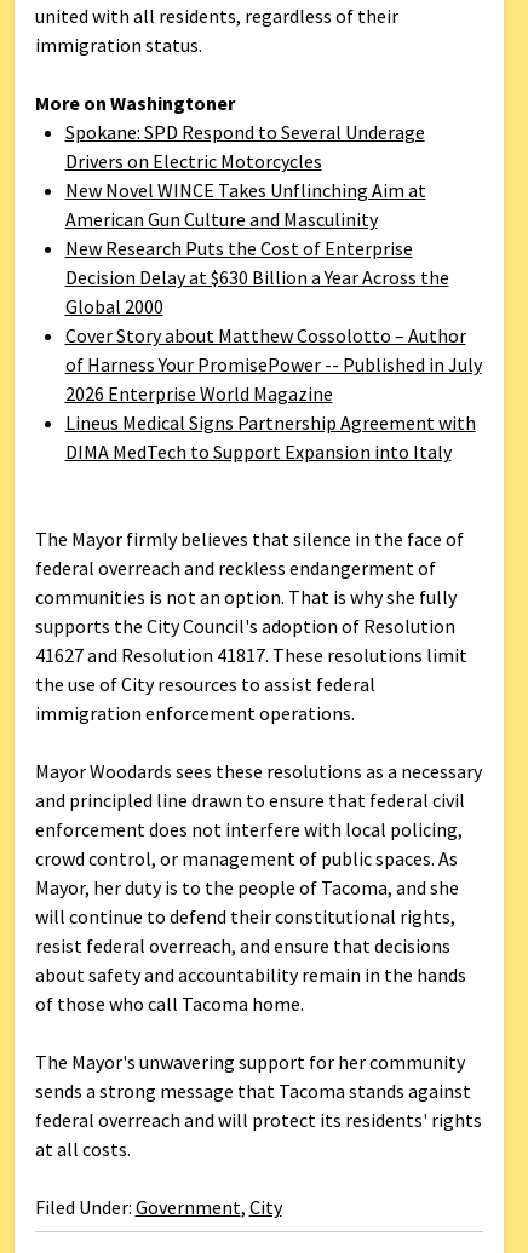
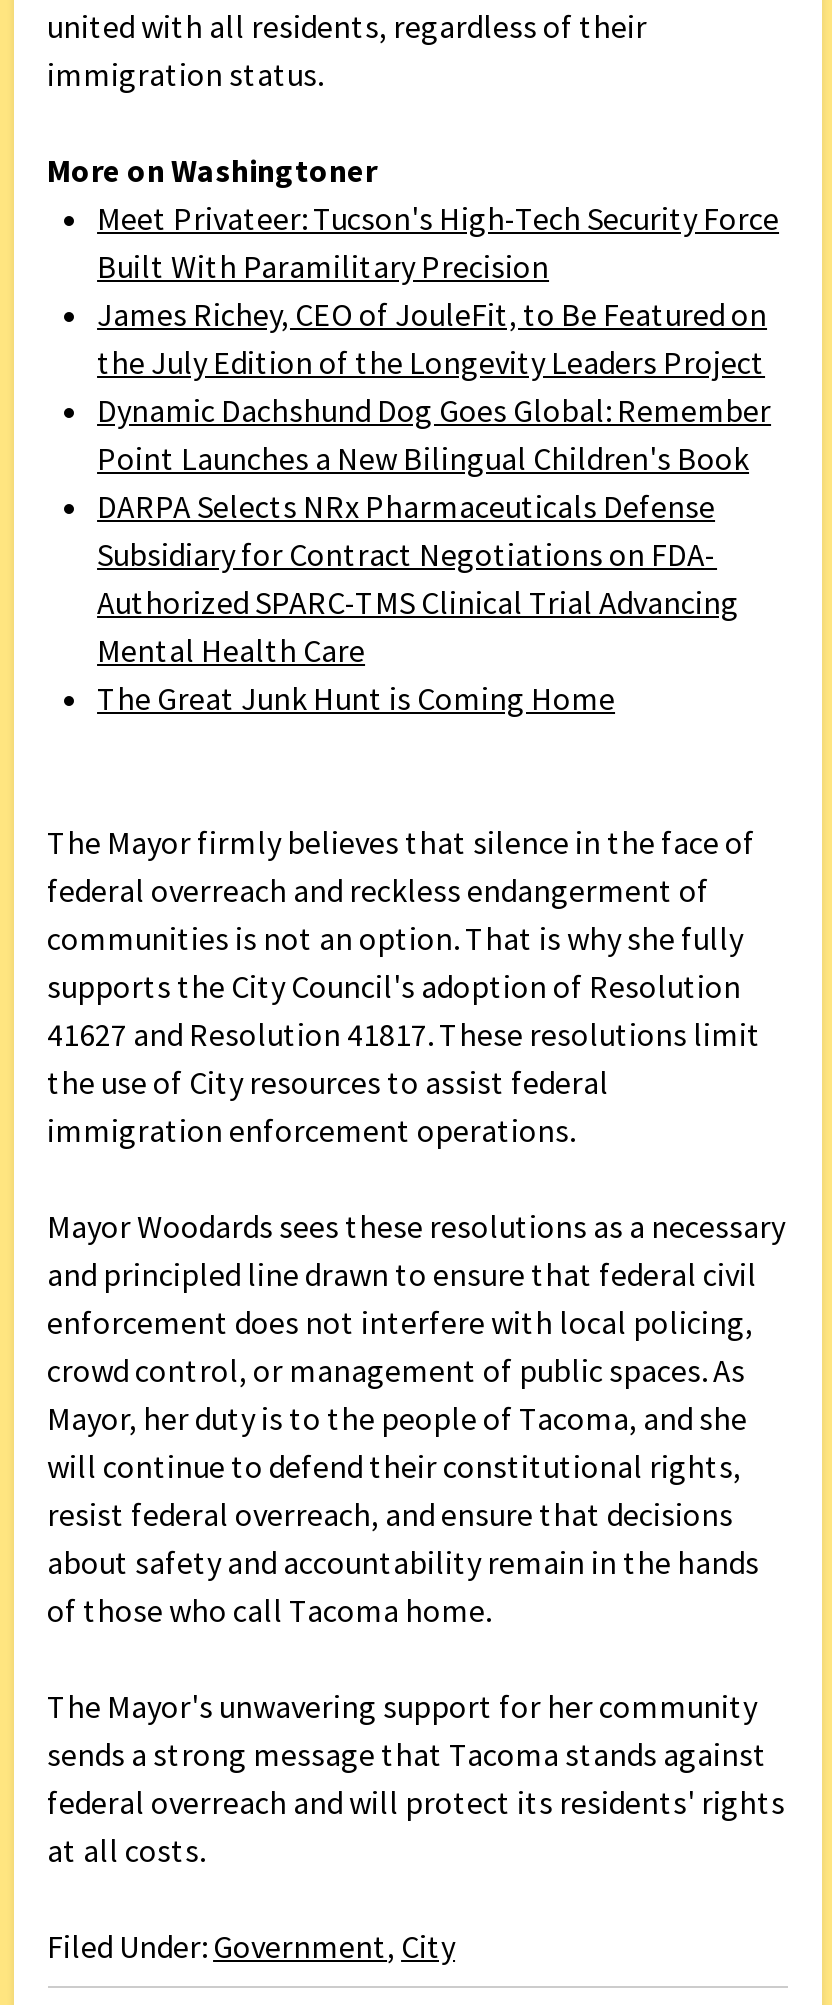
[65,120,481,464] Spokane: SPD Respond to Several Underage | Drivers on Electric Motorcycles | New Novel WINCE Takes Unflinching Aim at | American Gun Culture and Masculinity | New Research Puts the Cost of Enterprise | Decision Delay at $630 Billion a Year Across the | Global 2000 | Cover Story about Matthew Cossolotto – Author | of Harness Your PromisePower -- Published in July | 2026 Enterprise World Magazine | Lineus Medical Signs Partnership Agreement with | DIMA MedTech to Support Expansion into Italy -> [97,198,779,718] Meet Privateer: Tucson's High-Tech Security Force | Built With Paramilitary Precision | James Richey, CEO of JouleFit, to Be Featured on | the July Edition of the Longevity Leaders Project | Dynamic Dachshund Dog Goes Global: Remember | Point Launches a New Bilingual Children's Book | DARPA Selects NRx Pharmaceuticals Defense | Subsidiary for Contract Negotiations on FDA- | Authorized SPARC-TMS Clinical Trial Advancing | Mental Health Care | The Great Junk Hunt is Coming Home

